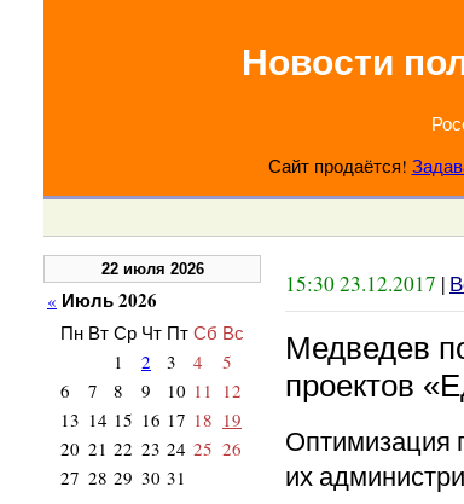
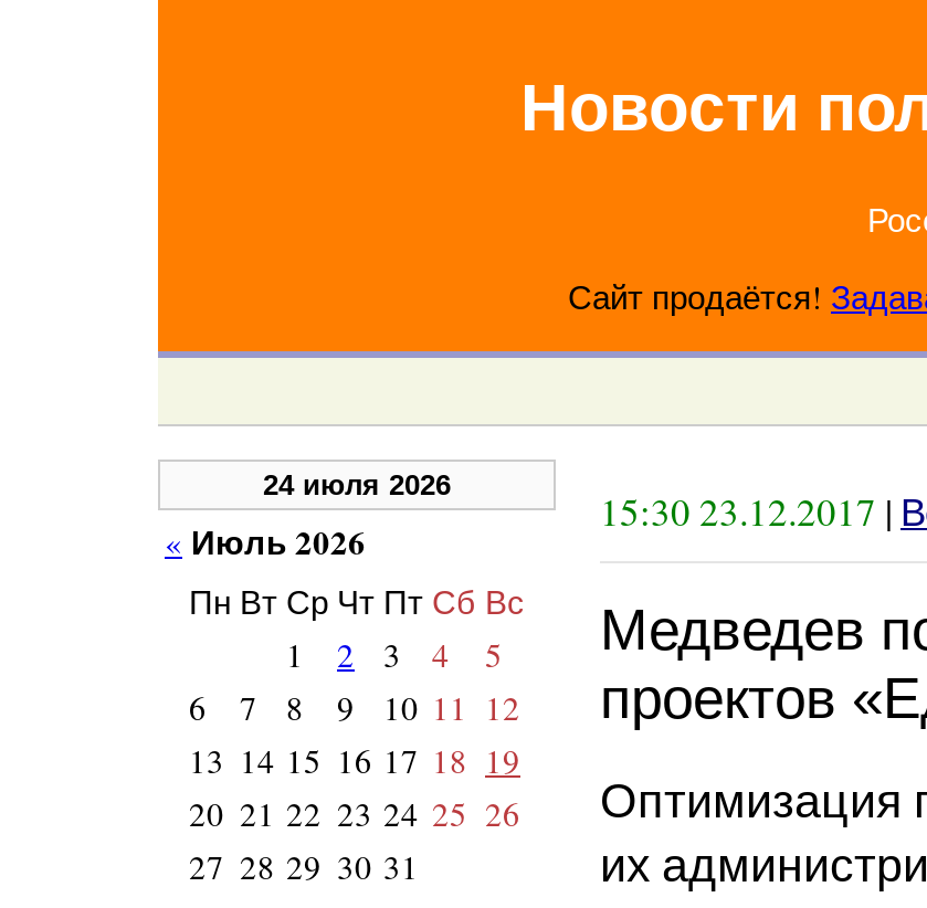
[101,260,204,278] 22 июля 2026 -> [263,469,451,502] 24 июля 2026

